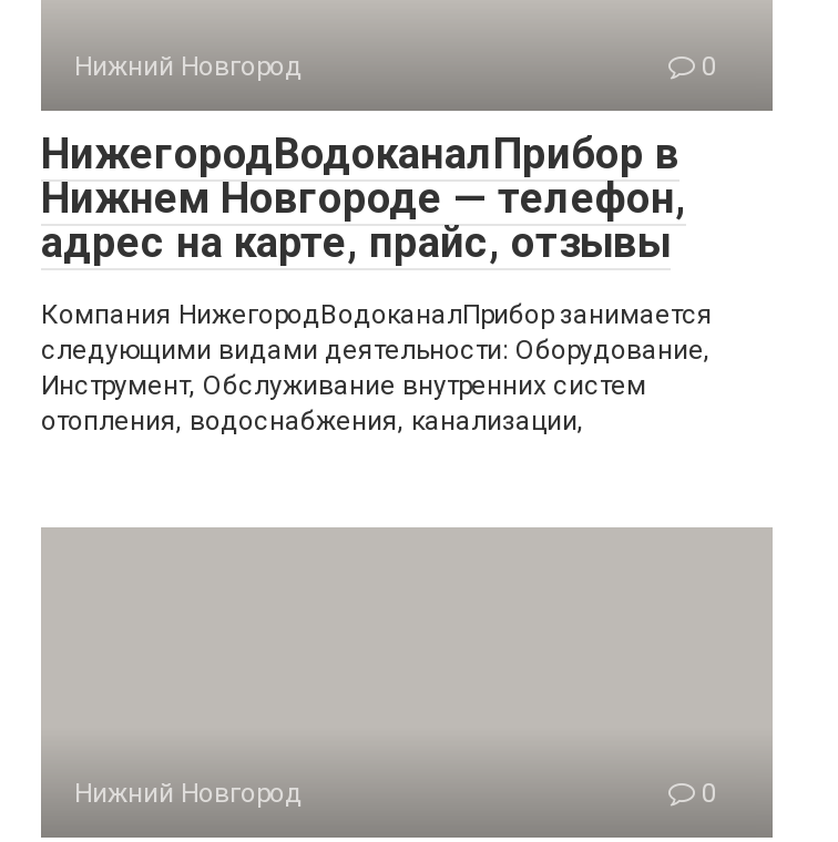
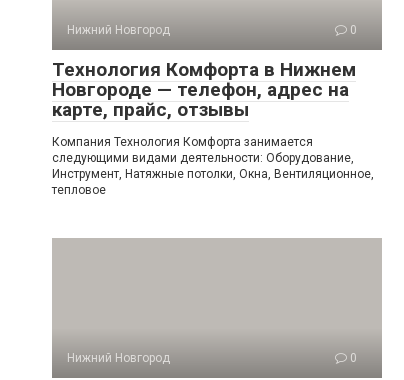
[41,129,686,268] НижегородВодоканалПрибор в | Нижнем Новгороде — телефон, | адрес на карте, прайс, отзывы -> [52,58,356,121] Технология Комфорта в Нижнем | Новгороде — телефон, адрес на | карте, прайс, отзывы
[41,299,713,330] Компания НижегородВодоканалПрибор занимается -> [52,135,313,149] Компания Технология Комфорта занимается
[41,370,646,437] Инструмент, Обслуживание внутренних систем | отопления, водоснабжения, канализации, -> [52,167,374,197] Инструмент, Натяжные потолки, Окна, Вентиляционное, | тепловое

